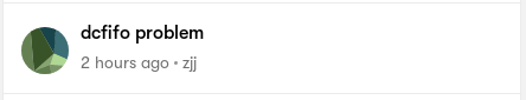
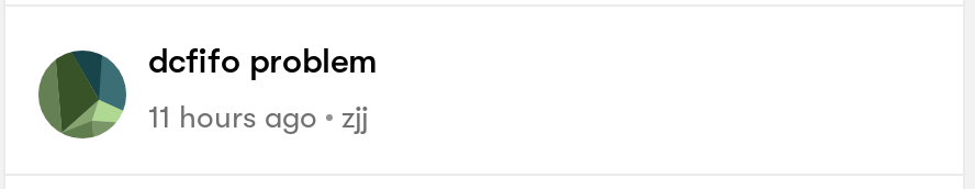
[81,53,169,72] 2 hours ago -> [148,99,317,134] 11 hours ago

